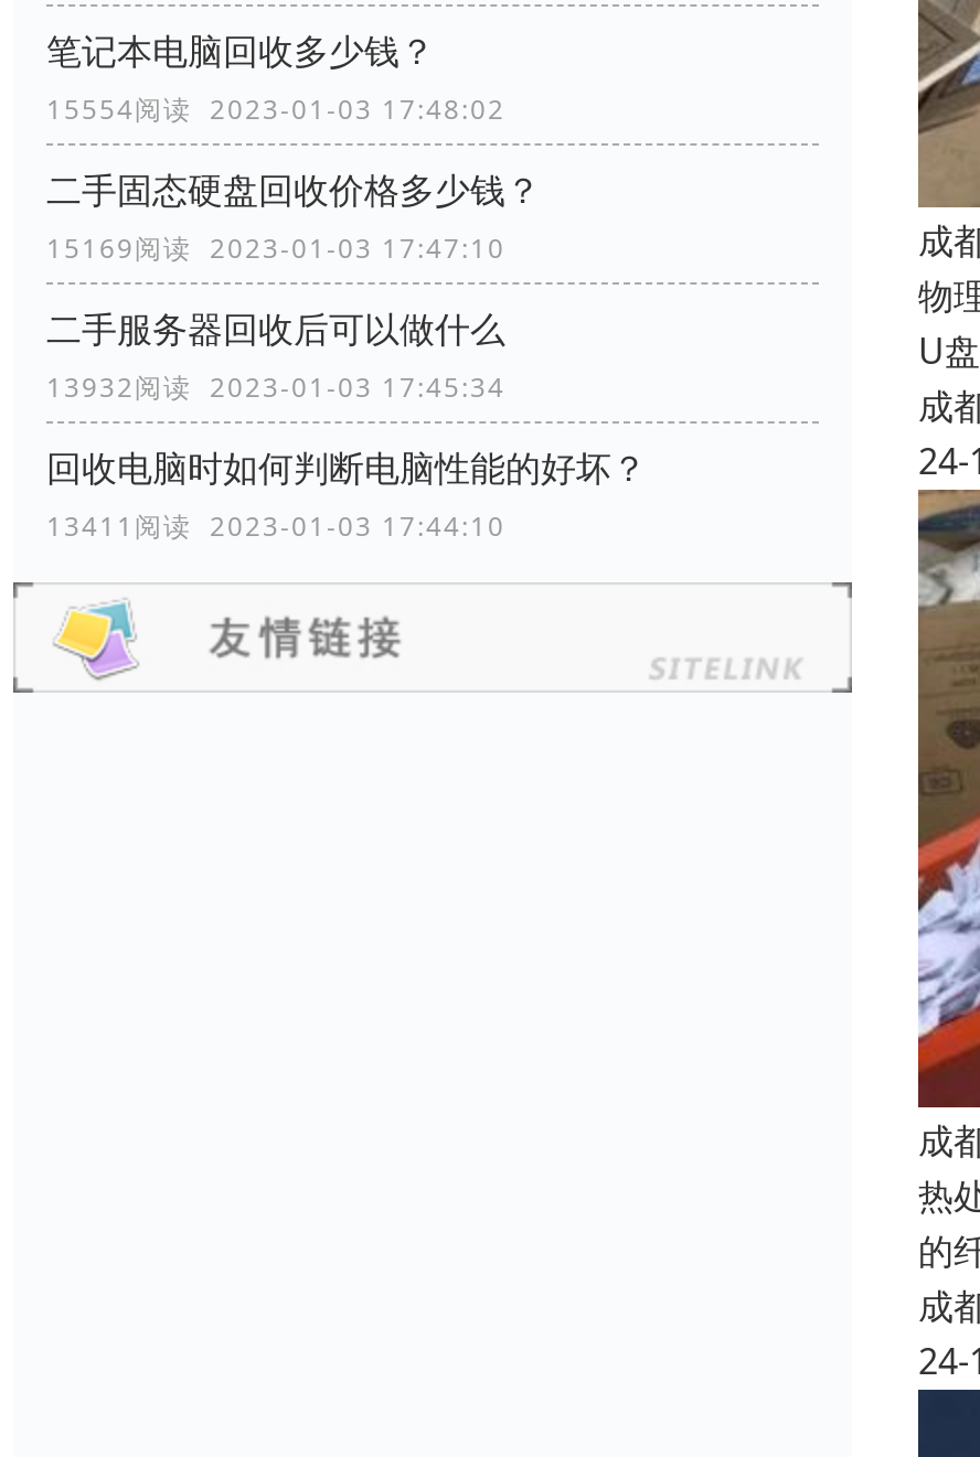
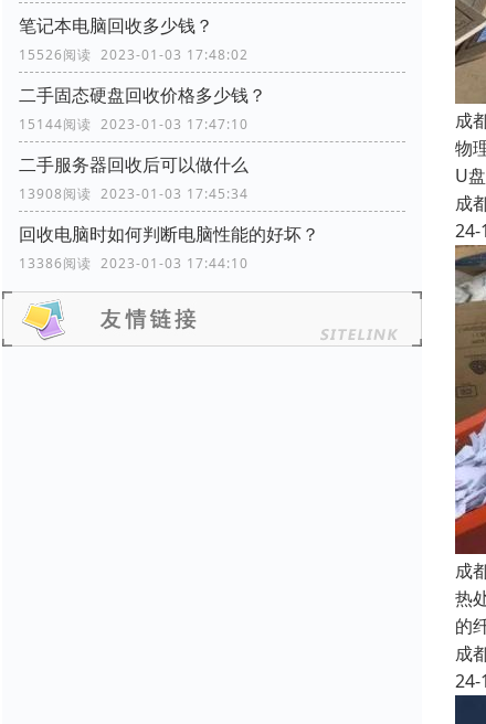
[46,91,505,128] 15554阅读 2023-01-03 17:48:02 -> [19,45,249,64] 15526阅读 2023-01-03 17:48:02
[46,230,505,267] 15169阅读 2023-01-03 17:47:10 -> [19,115,249,134] 15144阅读 2023-01-03 17:47:10
[46,369,505,406] 13932阅读 2023-01-03 17:45:34 -> [19,185,249,203] 13908阅读 2023-01-03 17:45:34
[46,508,505,545] 13411阅读 2023-01-03 17:44:10 -> [19,254,249,273] 13386阅读 2023-01-03 17:44:10

